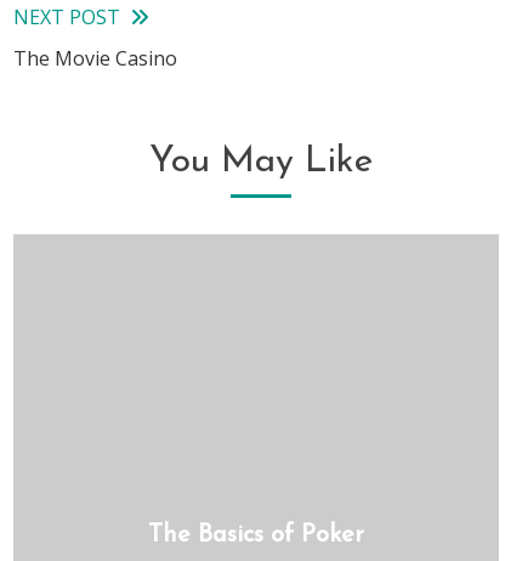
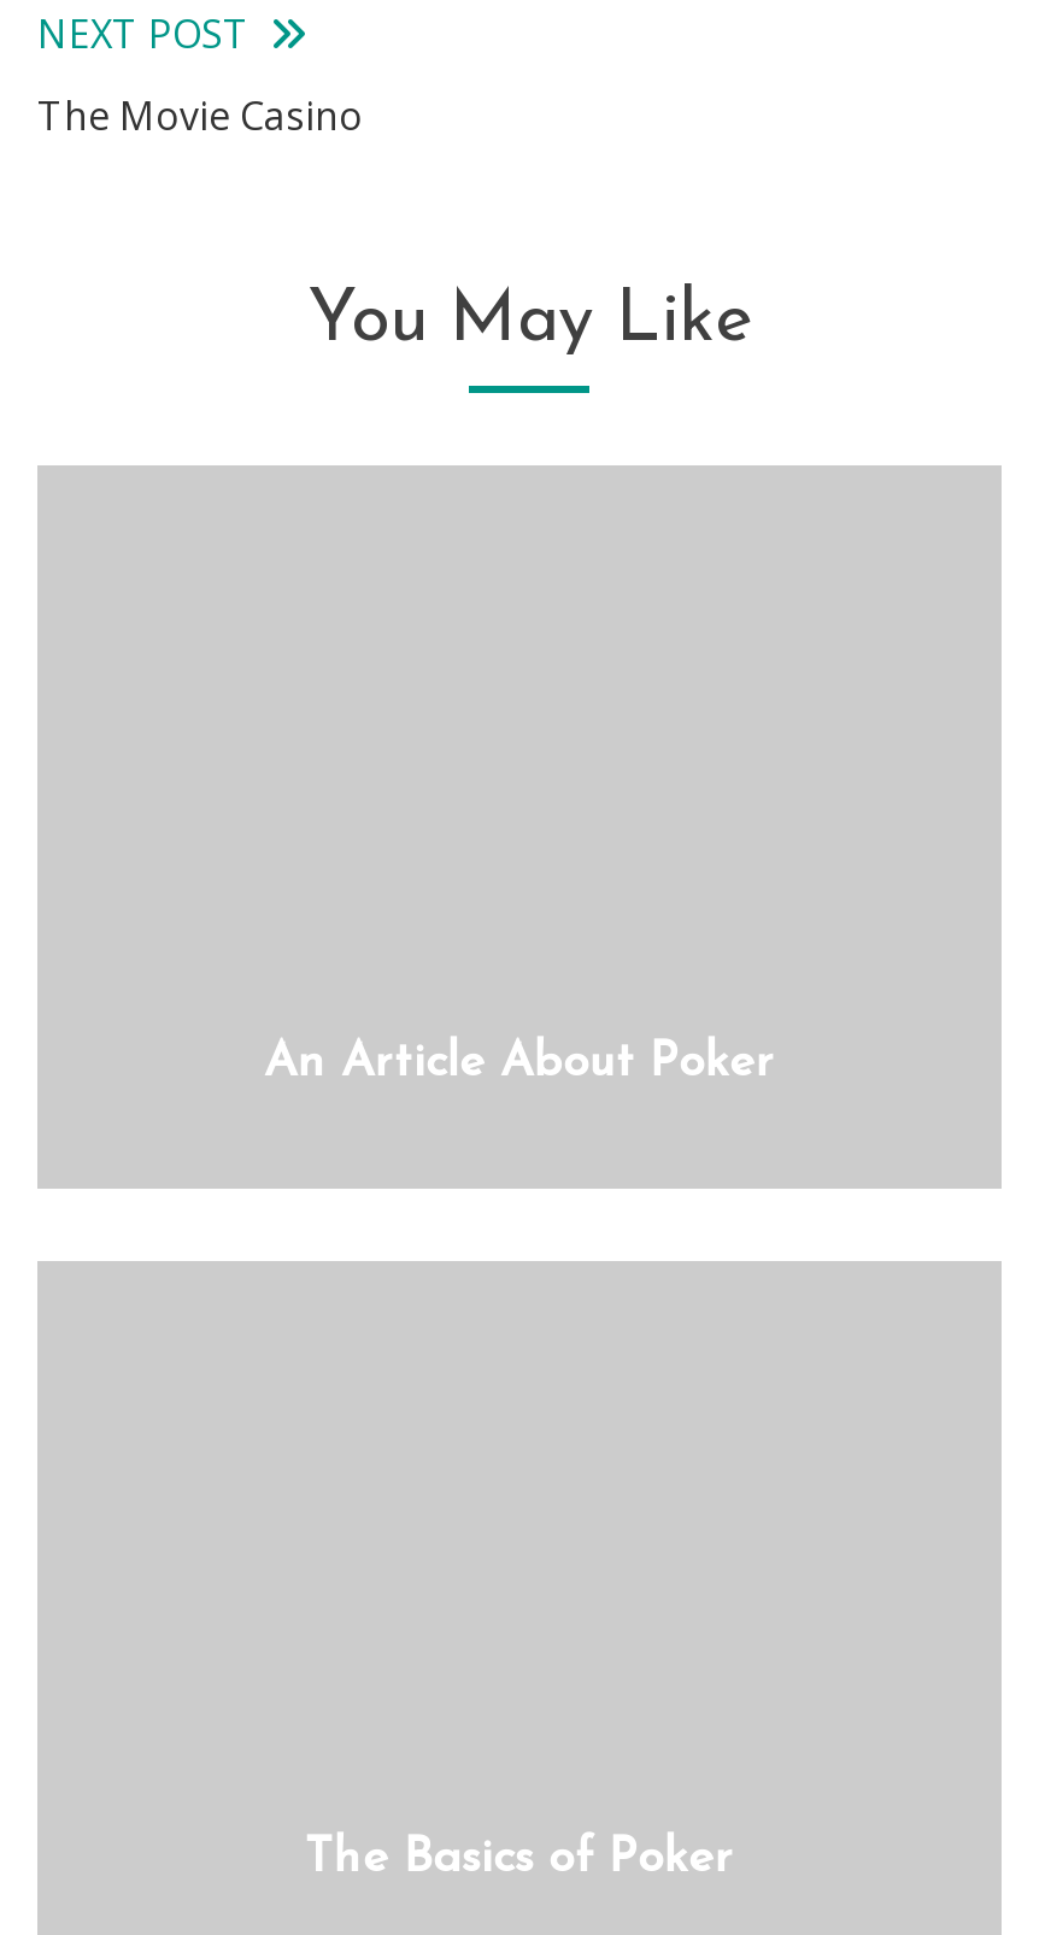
none -> [264,1039,775,1087] An Article About Poker

